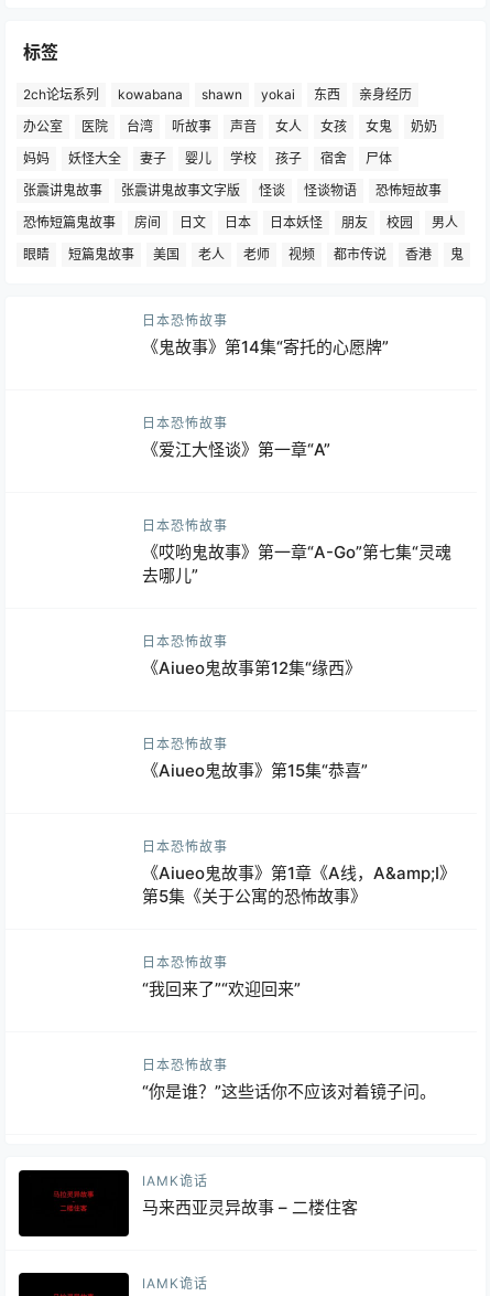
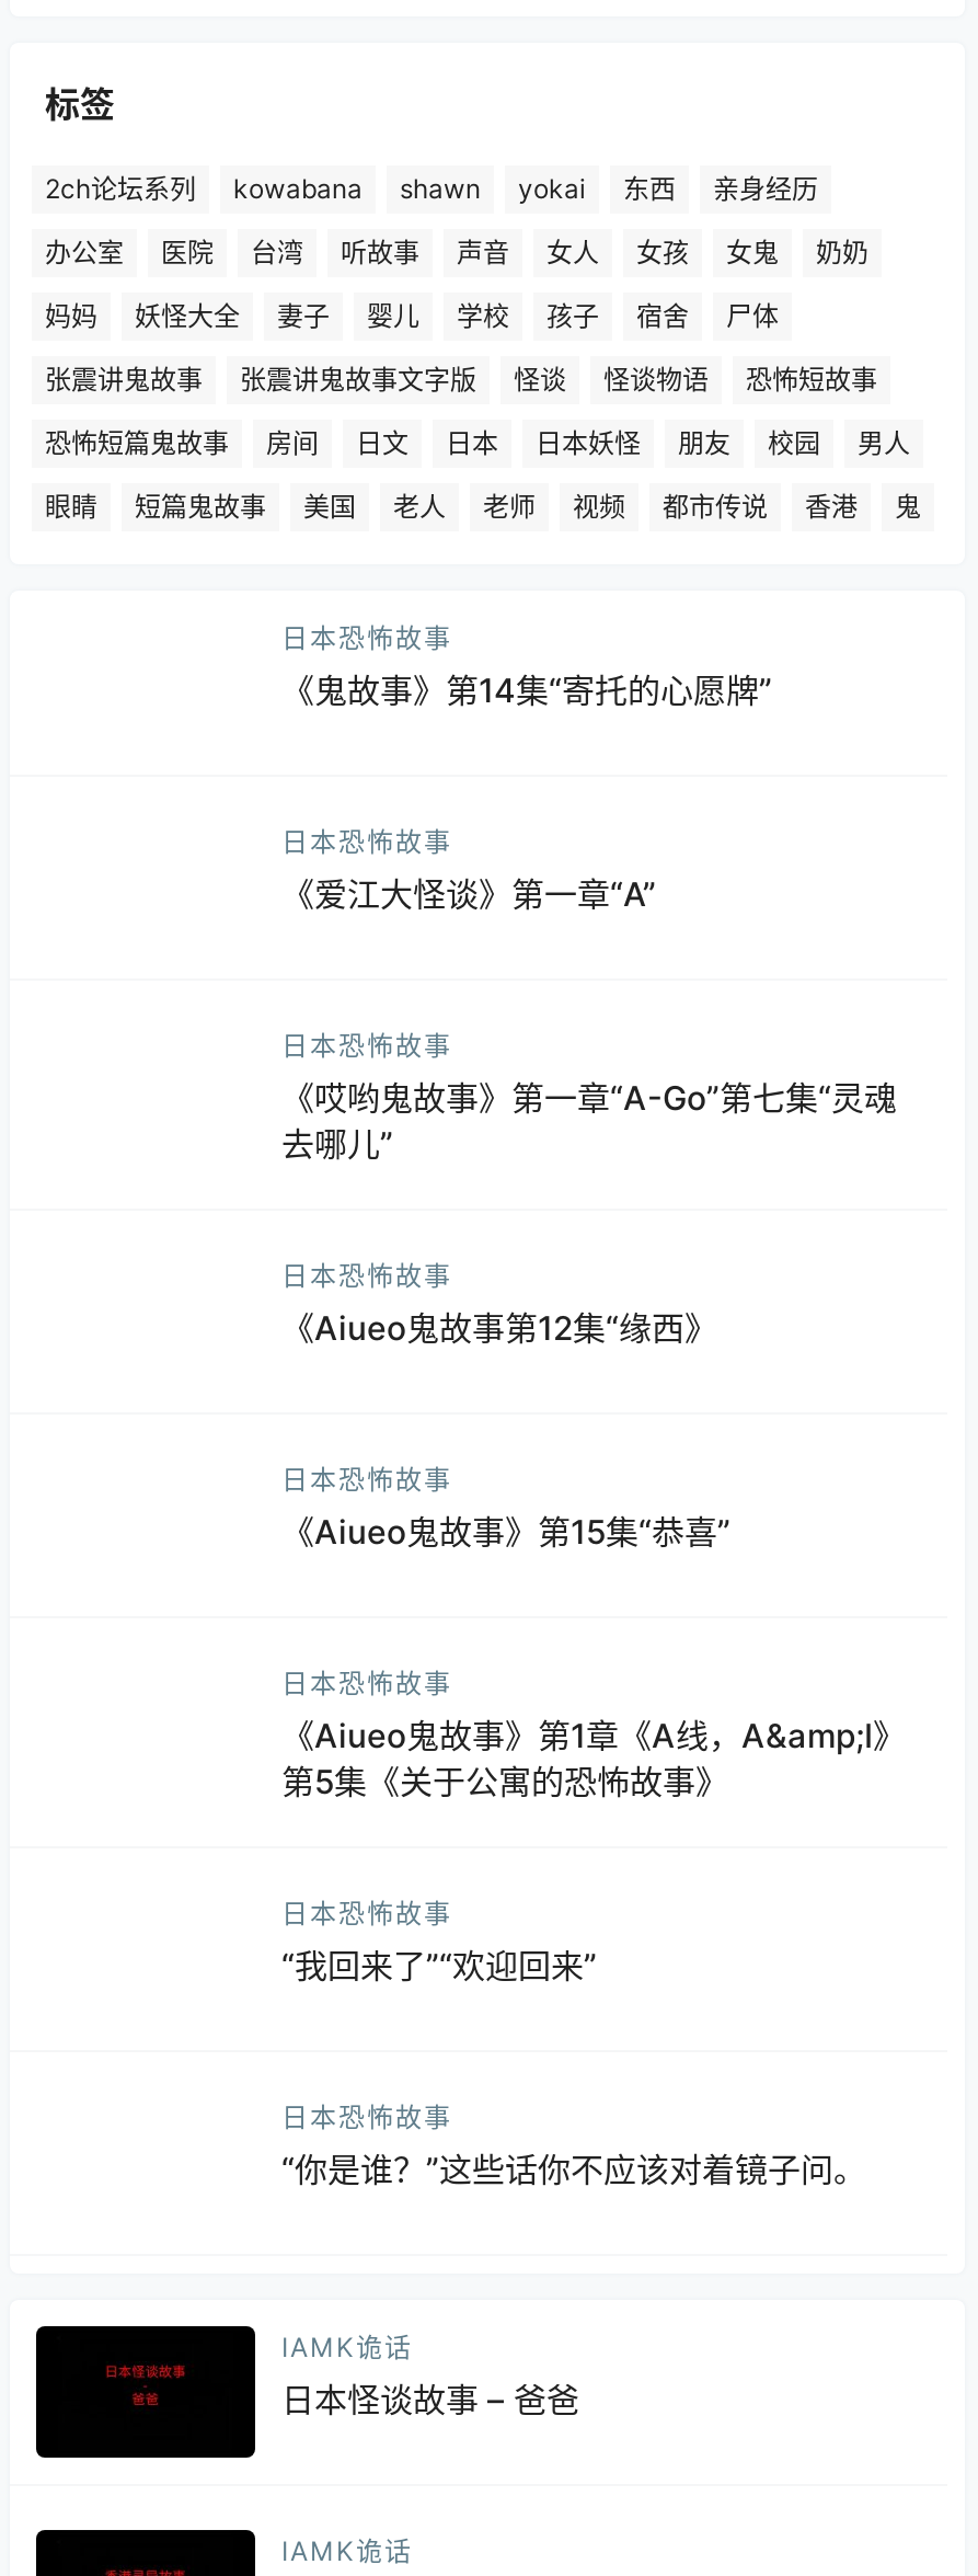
[142,1197,358,1218] 马来西亚灵异故事 – 二楼住客 -> [281,2379,579,2420] 日本怪谈故事 – 爸爸

